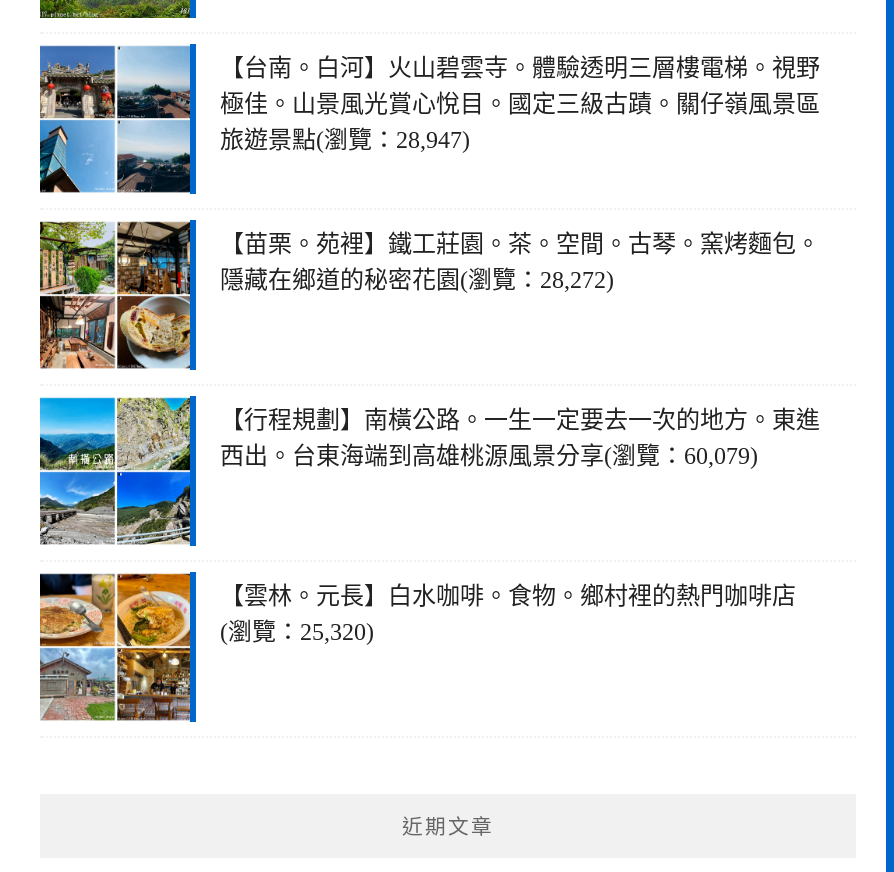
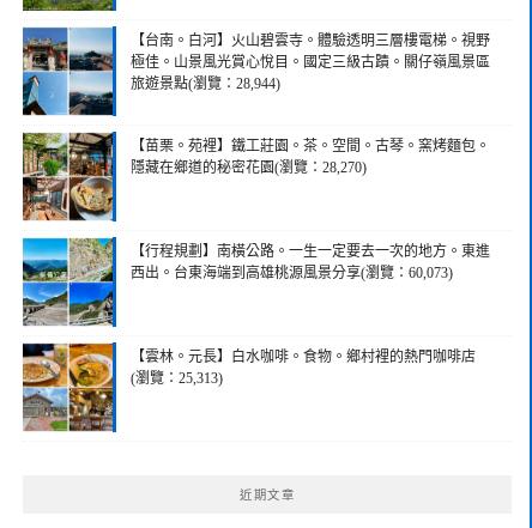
[220,126,470,154] 旅遊景點(瀏覽：28,947) -> [131,76,280,92] 旅遊景點(瀏覽：28,944)
[220,266,614,294] 隱藏在鄉道的秘密花園(瀏覽：28,272) -> [131,159,367,176] 隱藏在鄉道的秘密花園(瀏覽：28,270)
[220,442,758,470] 西出。台東海端到高雄桃源風景分享(瀏覽：60,079) -> [131,265,453,282] 西出。台東海端到高雄桃源風景分享(瀏覽：60,073)
[220,618,374,646] (瀏覽：25,320) -> [131,370,223,387] (瀏覽：25,313)

